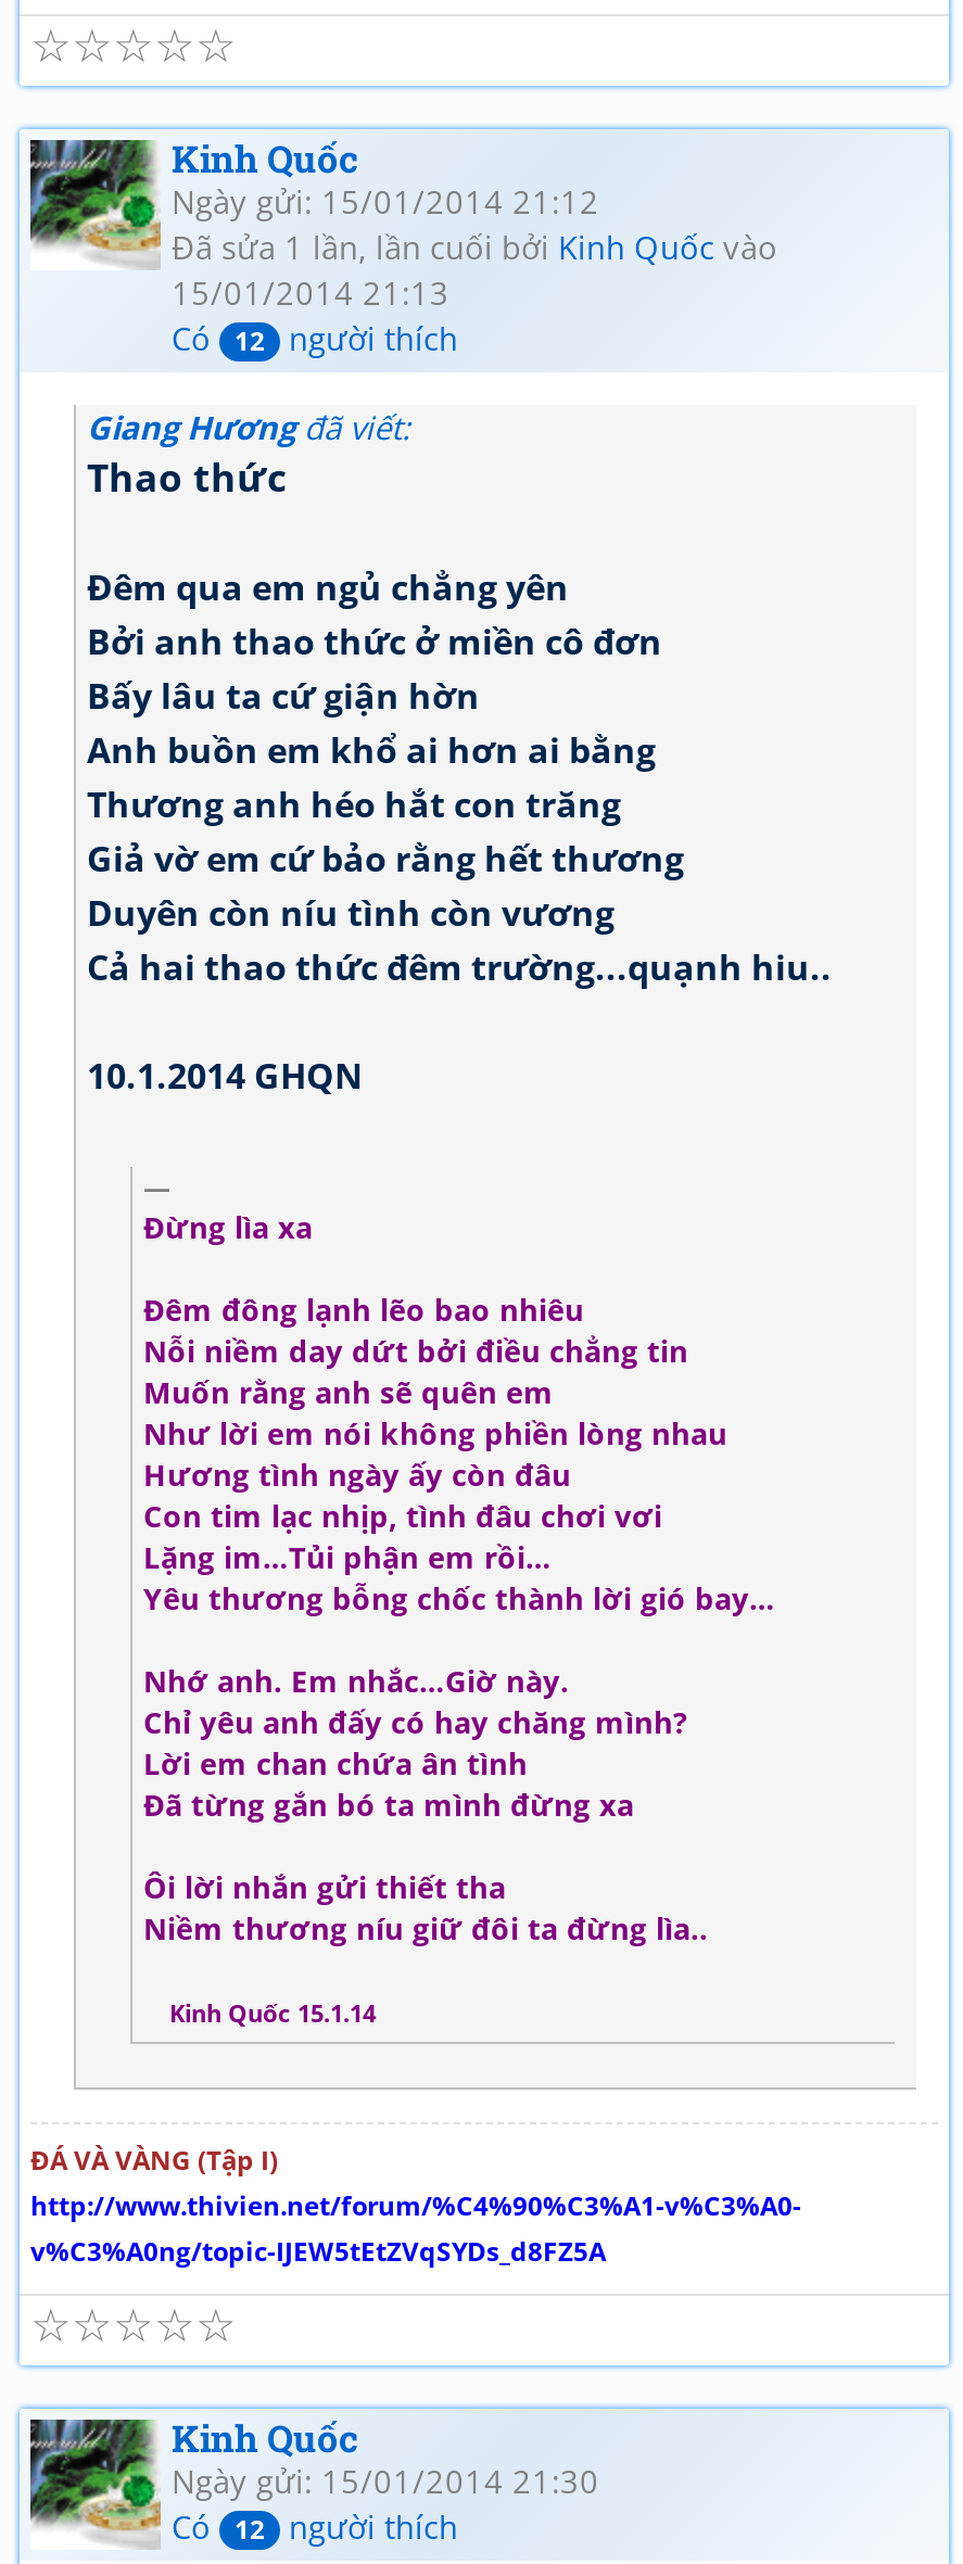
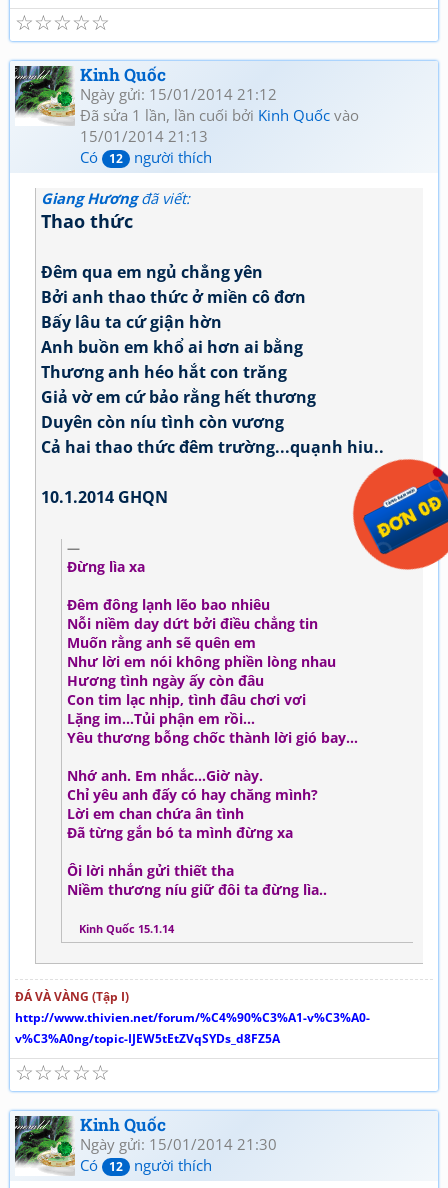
none -> [352,458,445,571] [image]

